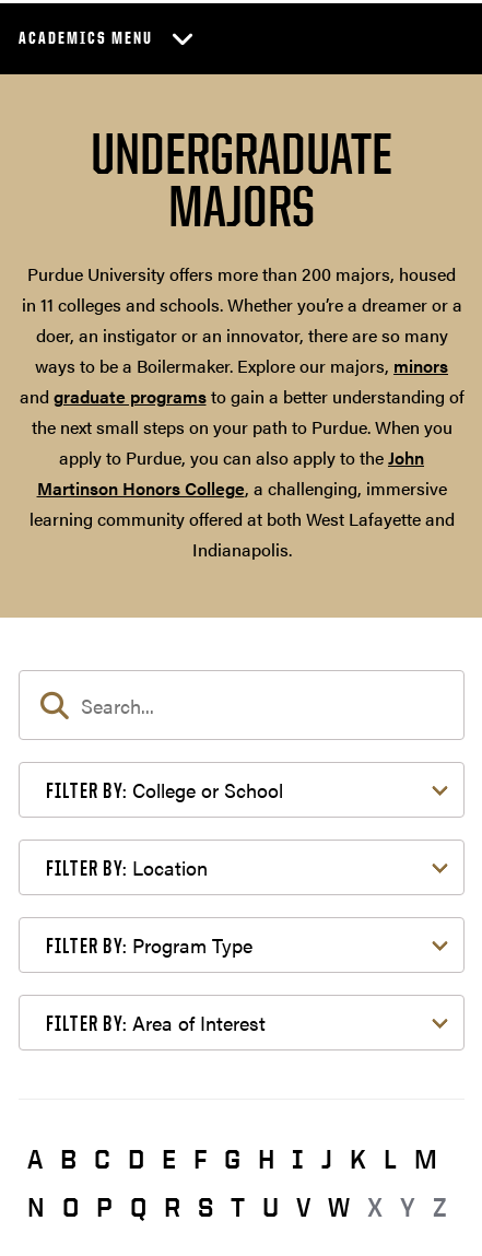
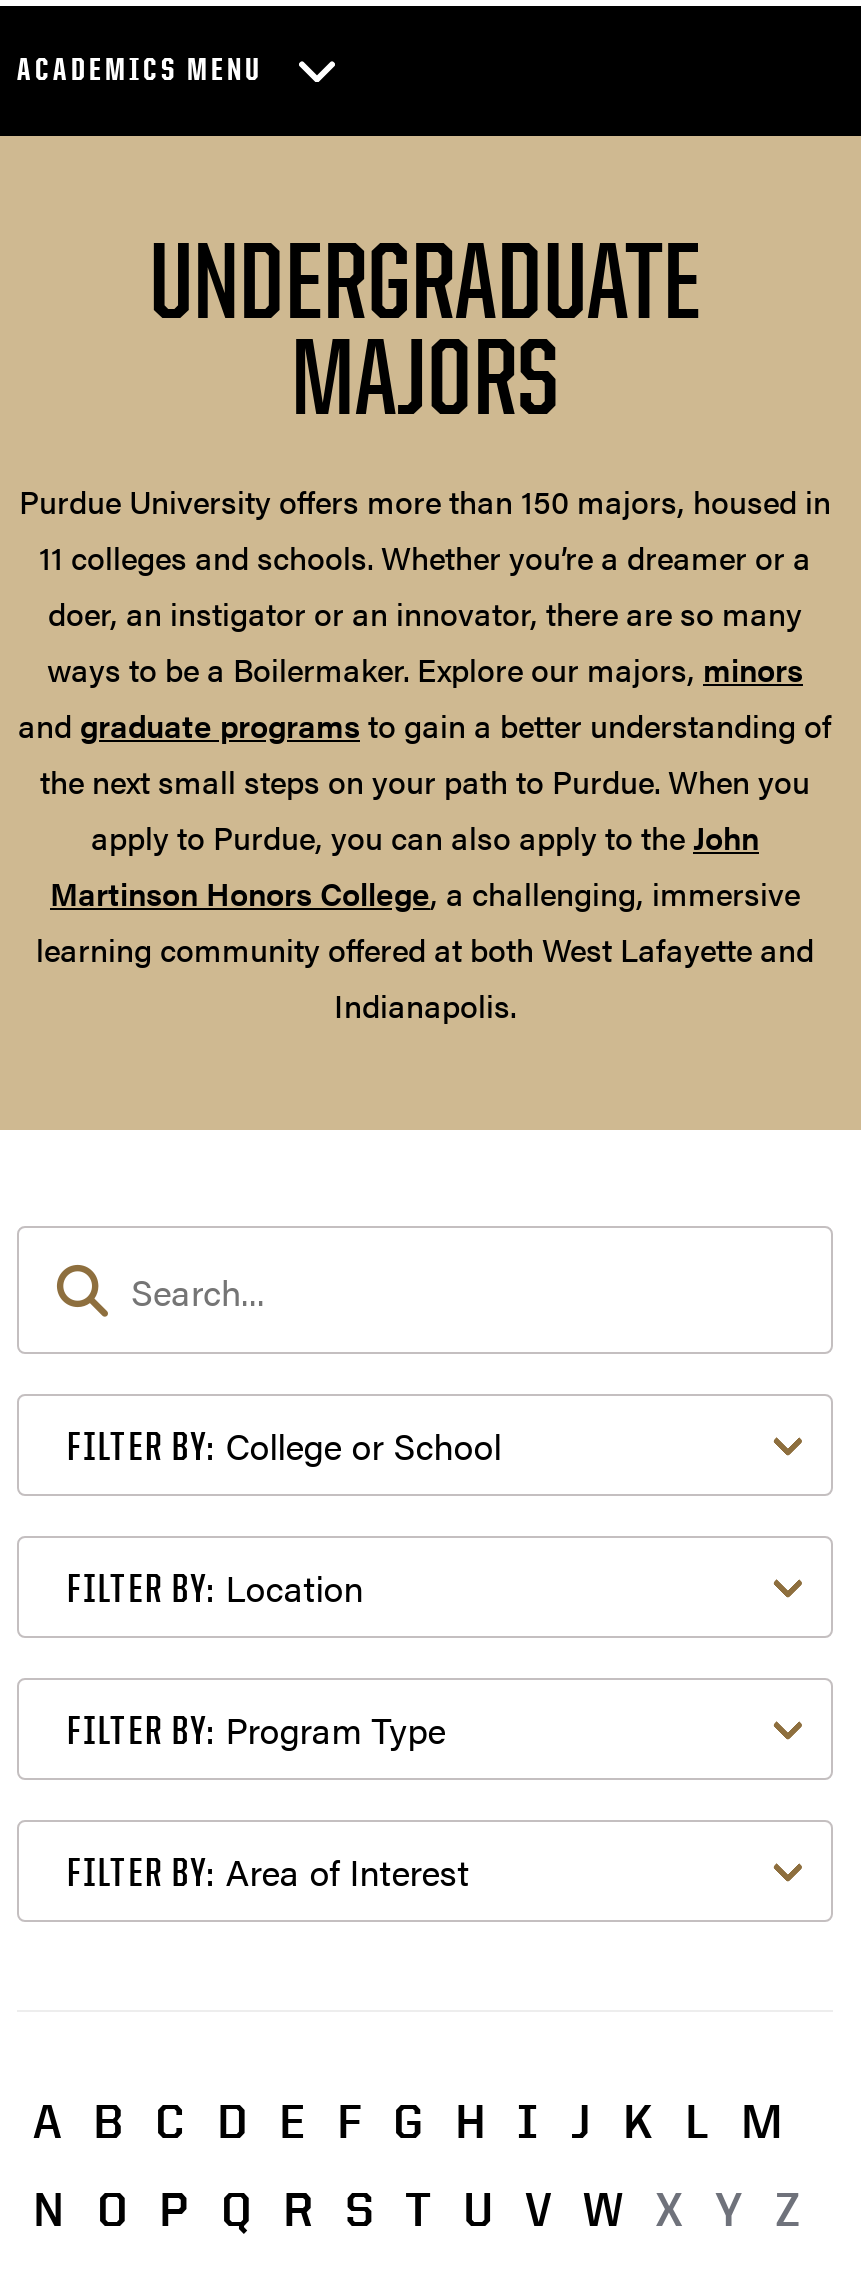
[21,261,462,317] Purdue University offers more than 200 majors, housed | in 11 colleges and schools. Whether you’re a dreamer or a -> [19,478,831,580] Purdue University offers more than 150 majors, housed in | 11 colleges and schools. Whether you’re a dreamer or a

